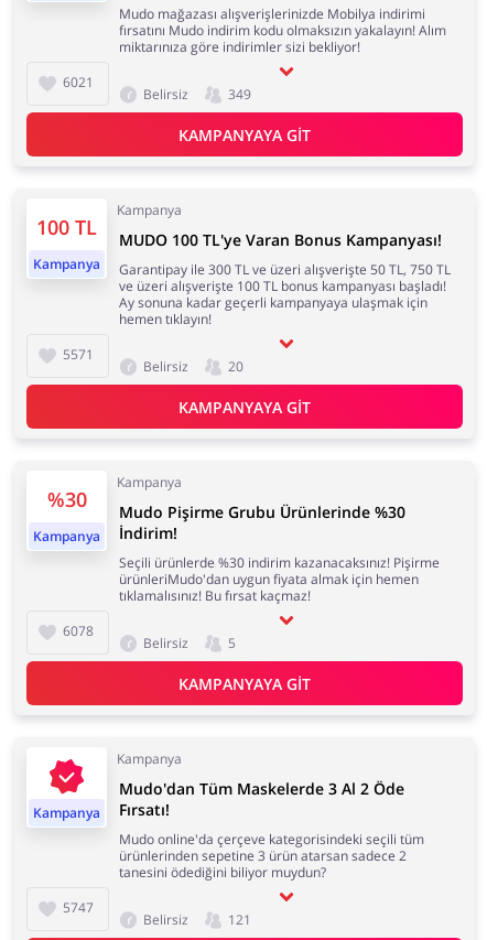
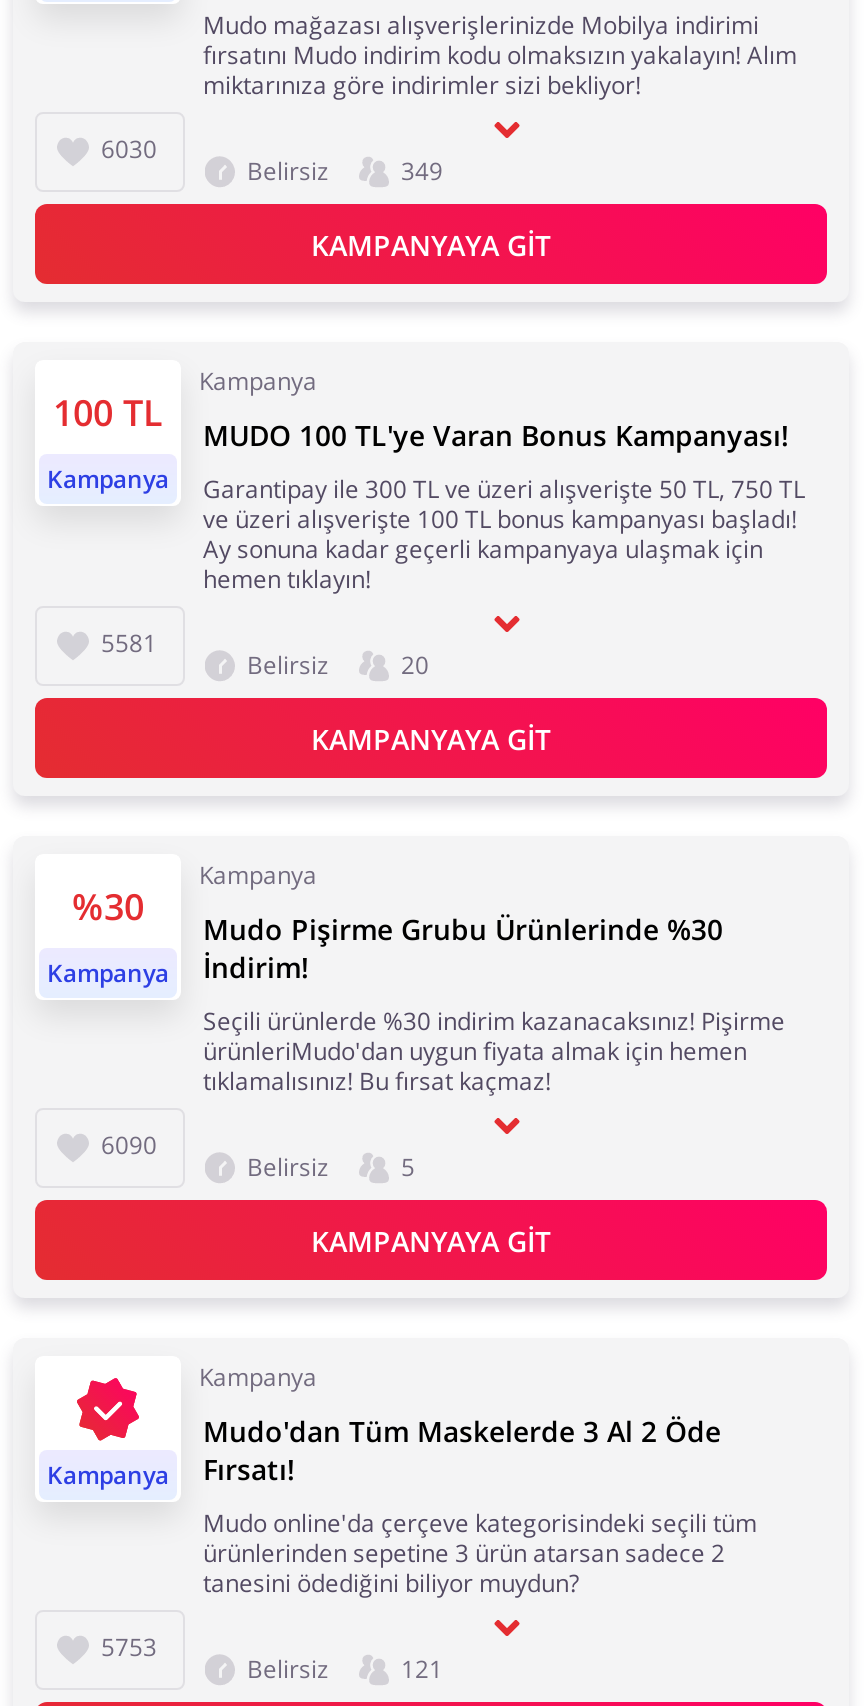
[63,73,94,92] 6021 -> [101,132,157,166] 6030
[63,345,94,364] 5571 -> [101,626,157,660] 5581
[63,622,94,640] 6078 -> [101,1128,157,1162] 6090
[63,898,94,917] 5747 -> [101,1630,157,1664] 5753

